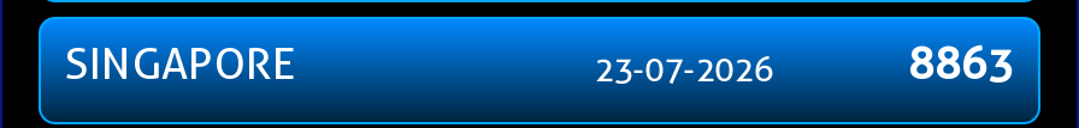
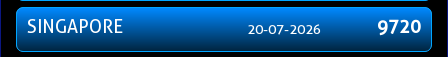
[594,51,772,89] 23-07-2026 -> [247,21,321,37] 20-07-2026
[908,39,1014,89] 8863 -> [377,16,421,37] 9720

